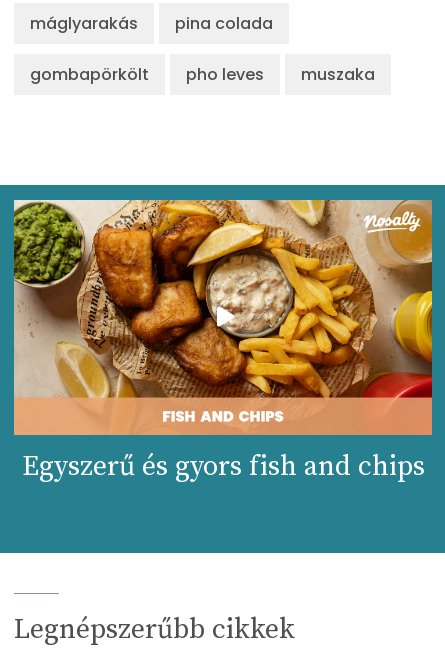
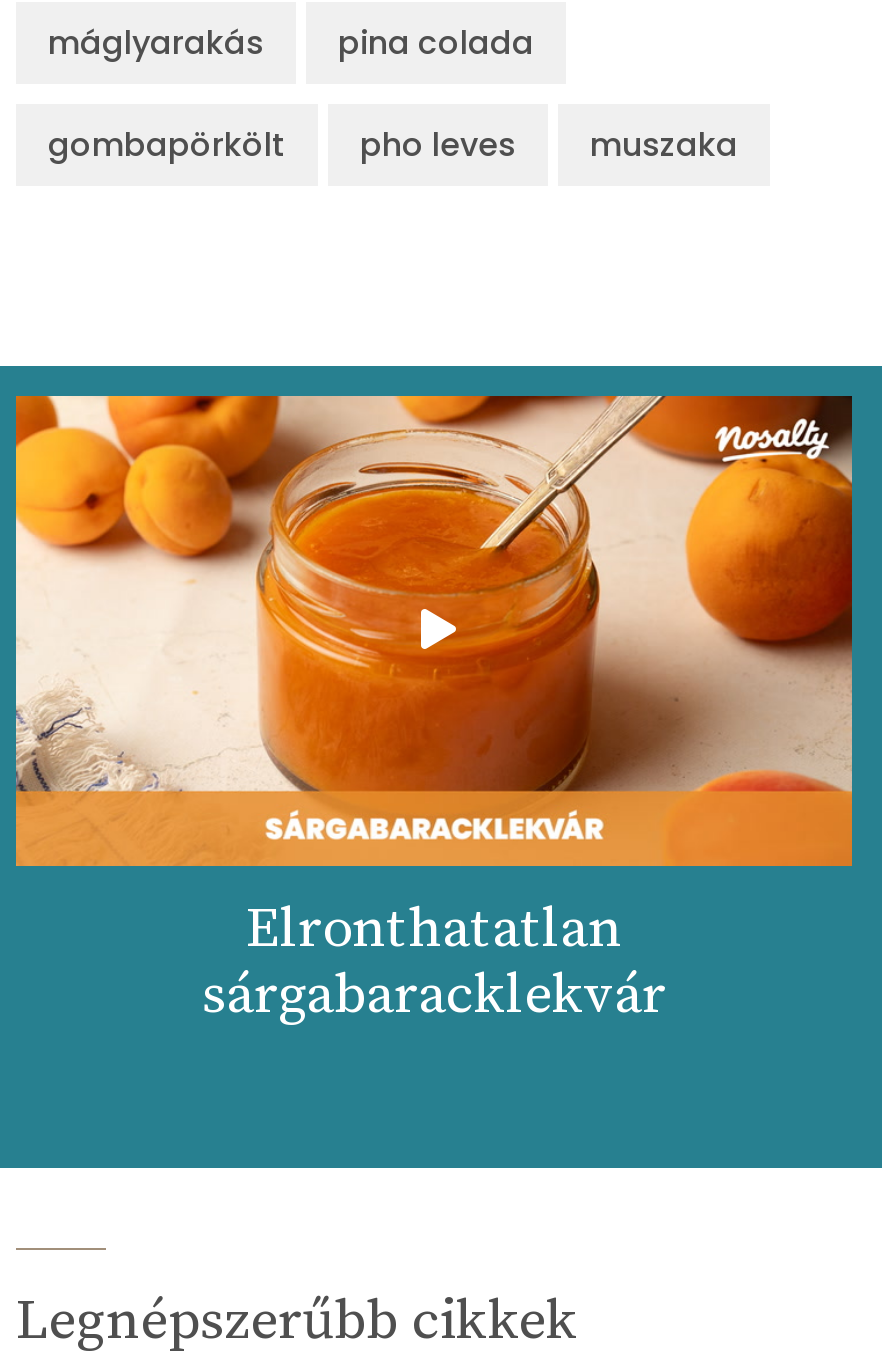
[13,199,433,484] [image] | Egyszerű és gyors fish and chips -> [14,394,854,1031] [image] | Elronthatatlan | sárgabaracklekvár

